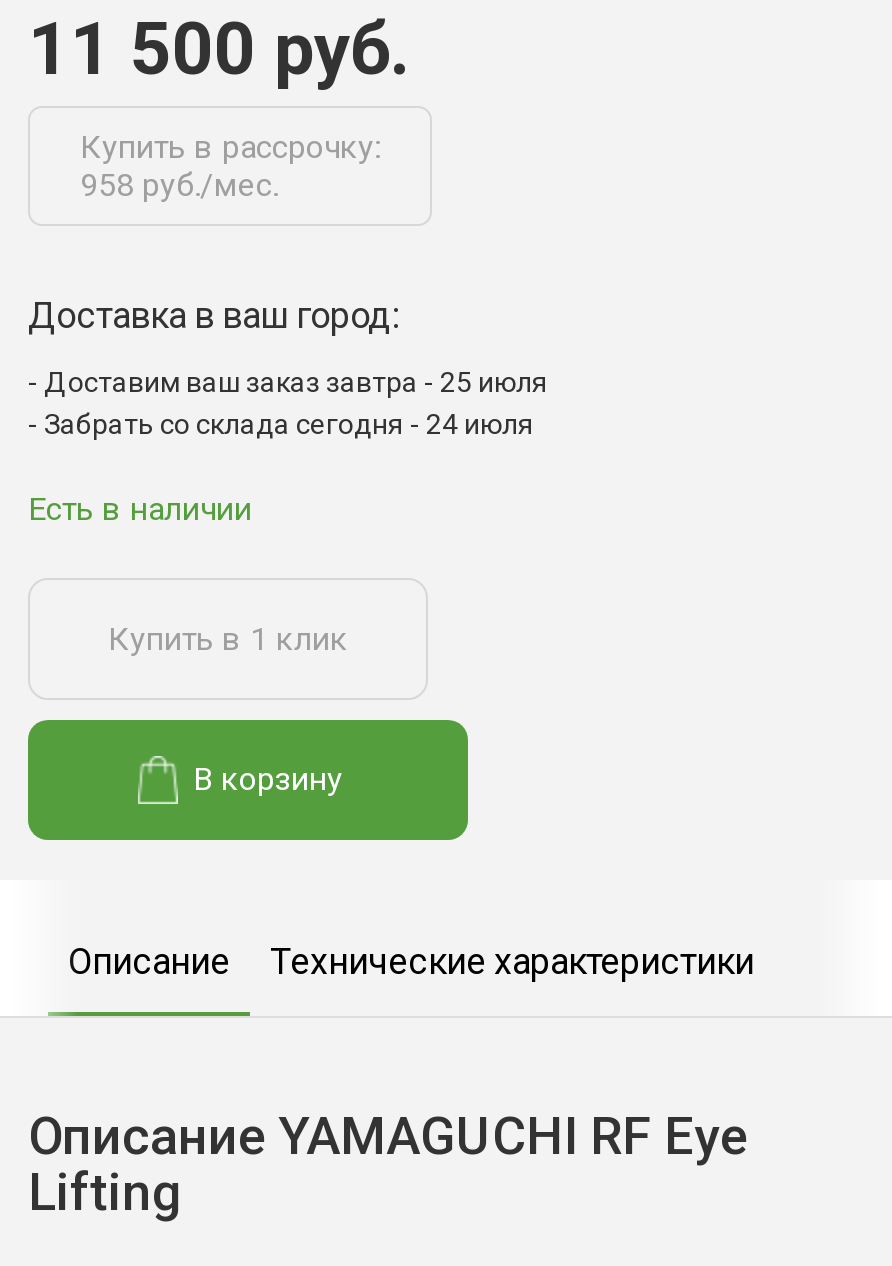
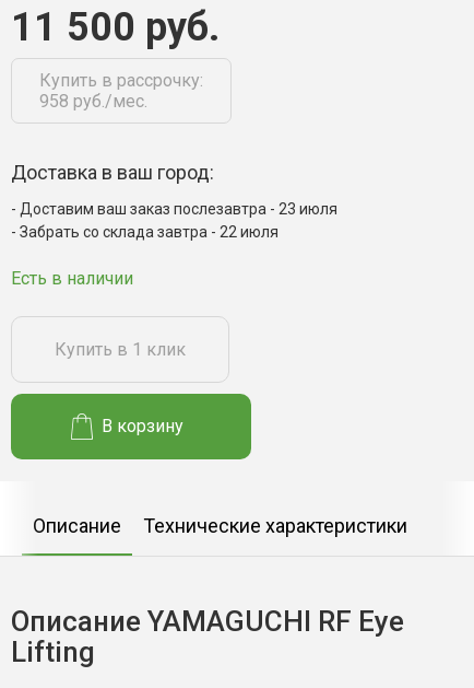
[44,367,548,399] Доставим ваш заказ завтра - 25 июля -> [20,201,337,218] Доставим ваш заказ послезавтра - 23 июля
[44,409,534,441] Забрать со склада сегодня - 24 июля -> [20,224,279,241] Забрать со склада завтра - 22 июля

